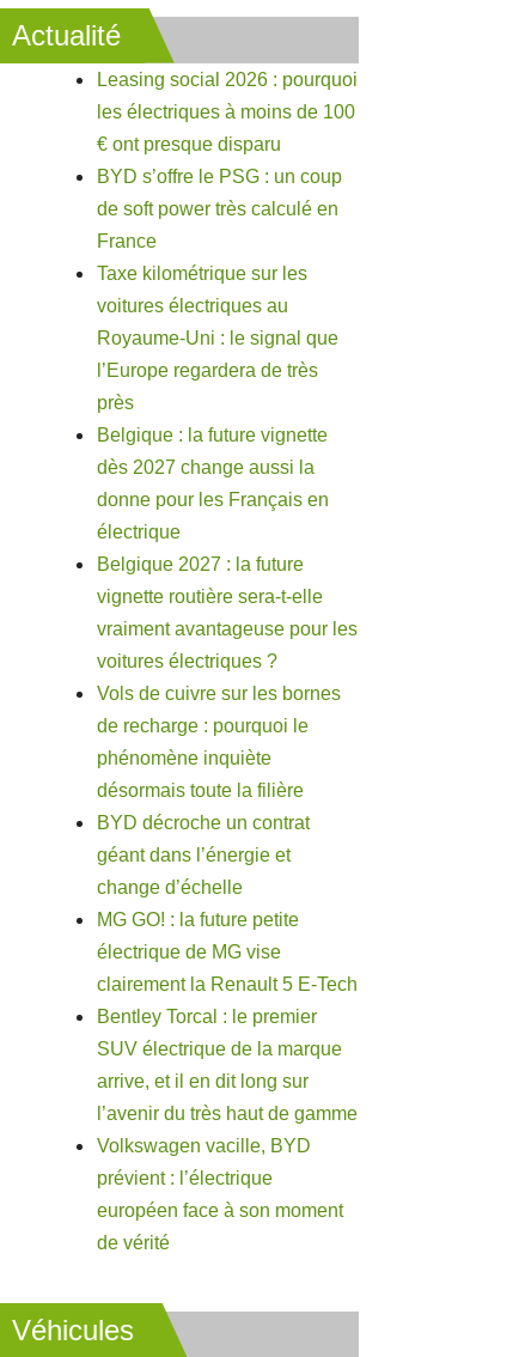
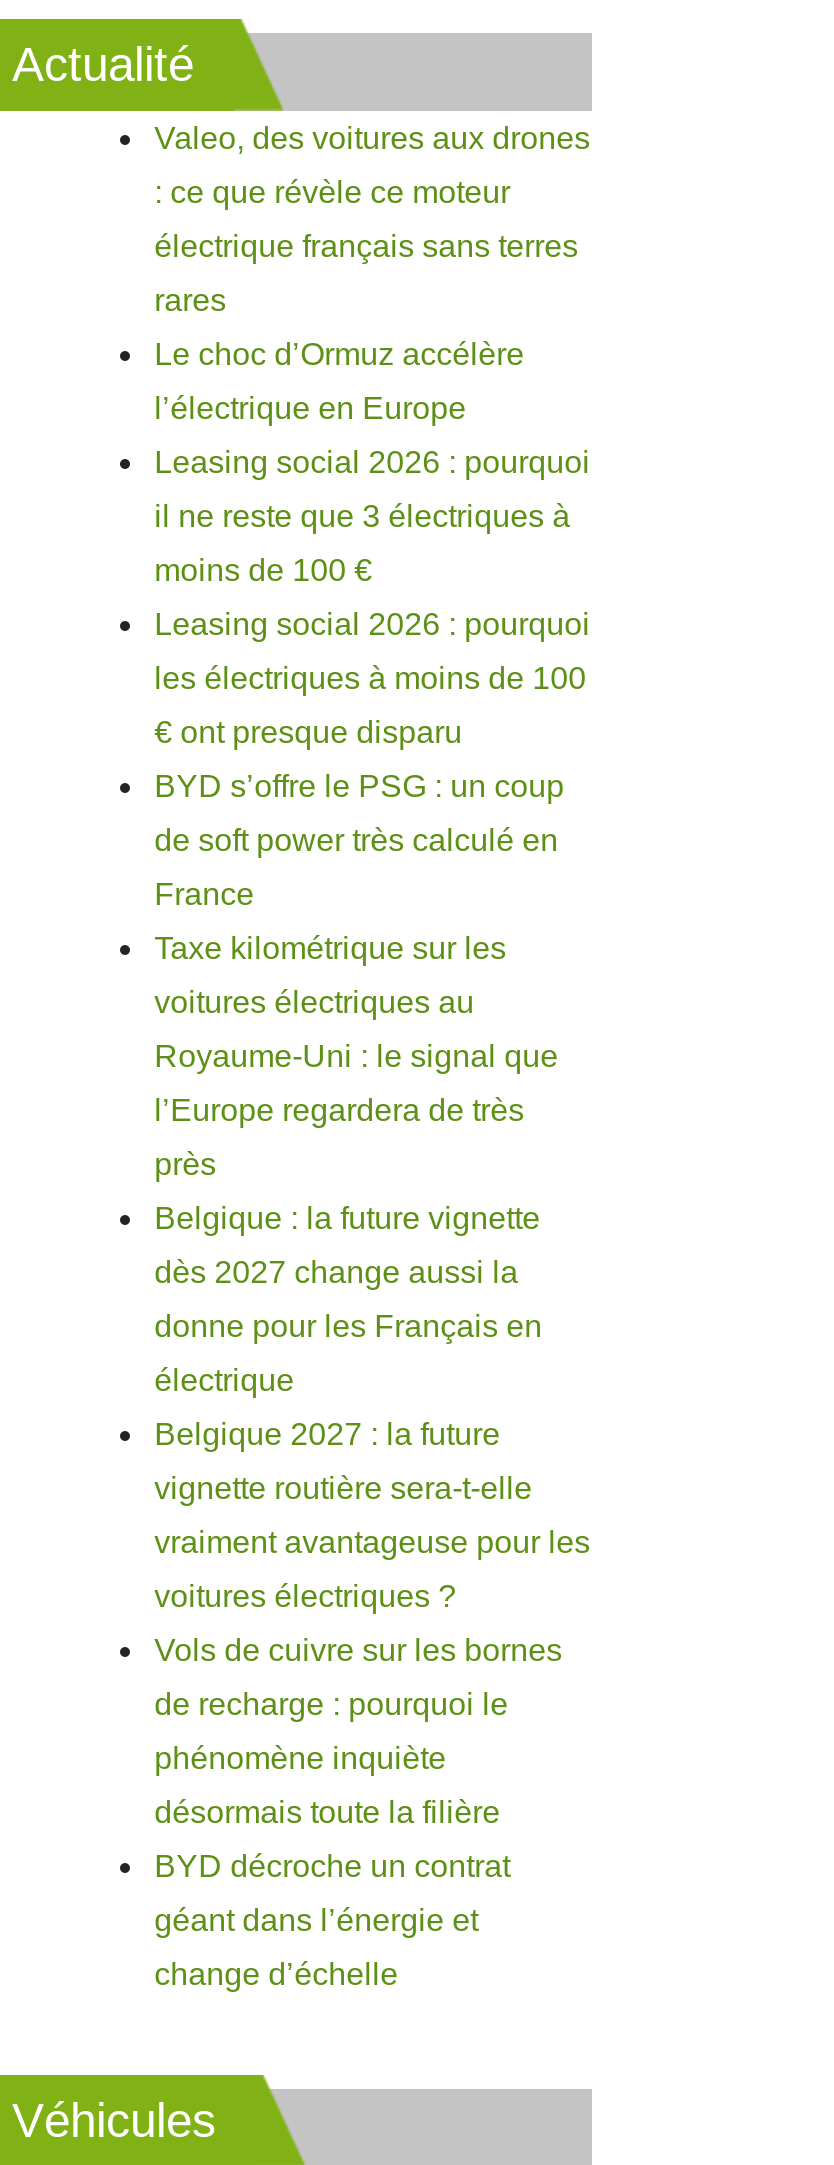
none -> [154,121,590,587] Valeo, des voitures aux drones | : ce que révèle ce moteur | électrique français sans terres | rares | Le choc d’Ormuz accélère | l’électrique en Europe | Leasing social 2026 : pourquoi | il ne reste que 3 électriques à | moins de 100 €
moved [97,69,358,897] -> [154,607,590,1991]: Leasing social 2026 : pourquoi | les électriques à moins de 100 | € ont presque disparu | ... | géant dans l’énergie et | change d’échelle
[97,909,358,1253] MG GO! : la future petite | électrique de MG vise | clairement la Renault 5 E-Tech | Bentley Torcal : le premier | SUV électrique de la marque | arrive, et il en dit long sur | l’avenir du très haut de gamme | Volkswagen vacille, BYD | prévient : l’électrique | européen face à son moment | de vérité -> none

